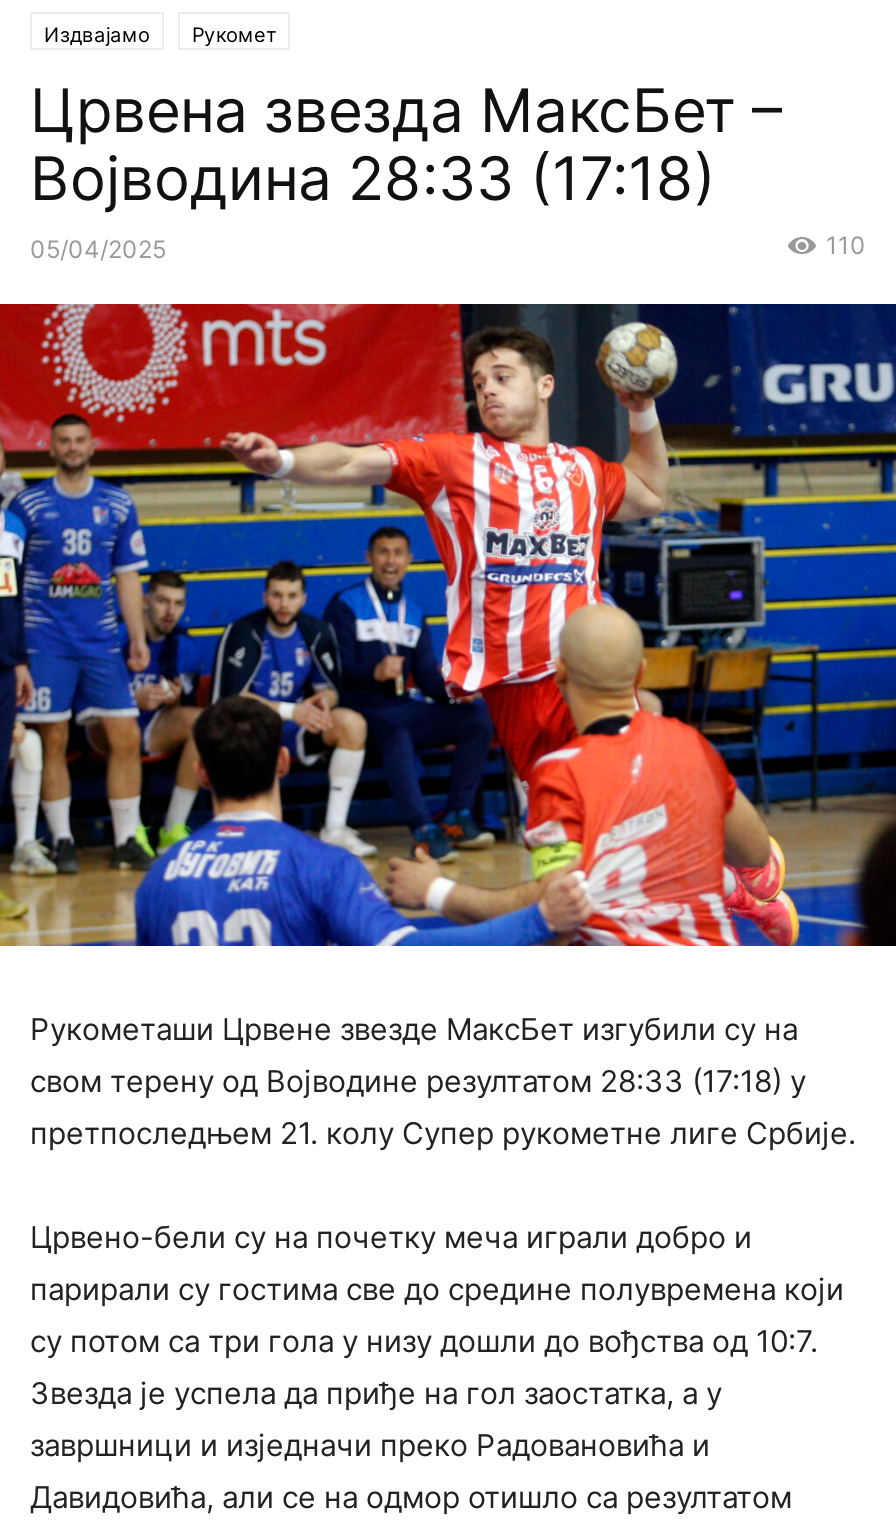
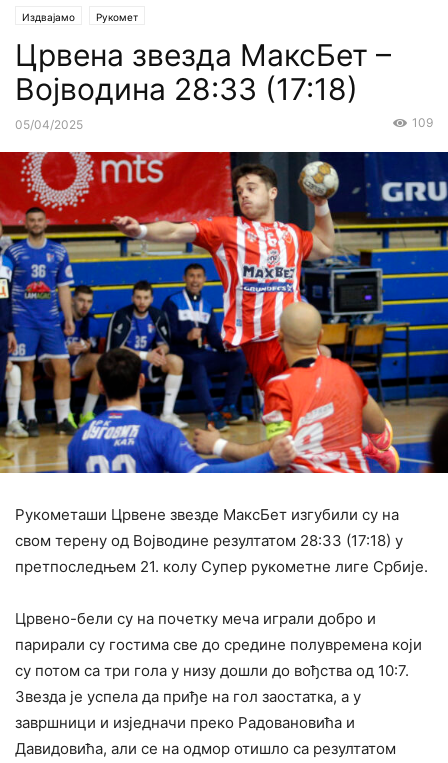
[826,230,866,260] 110 -> [412,115,433,130] 109

